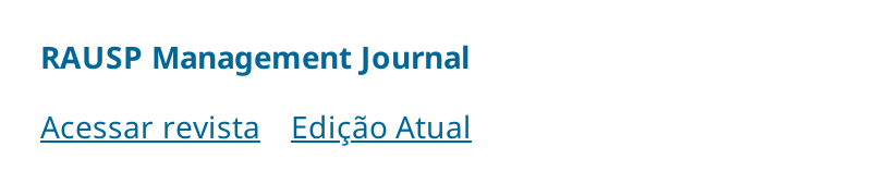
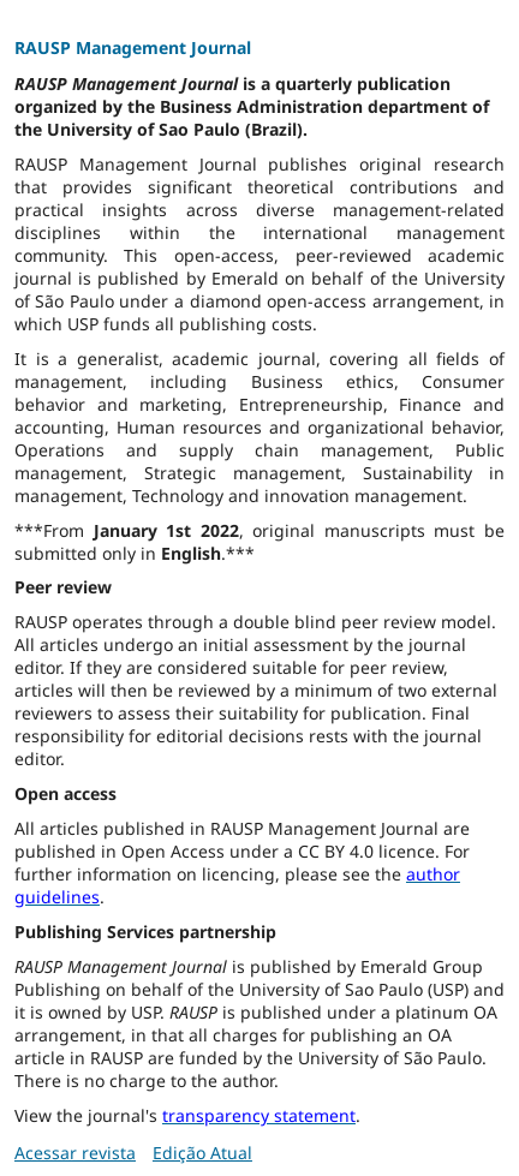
none -> [14,71,505,1127] RAUSP Management Journal is a quarterly publication | organized by the Business Administration department of | the University of Sao Paulo (Brazil). | RAUSP Management Journal publishes original research | that provides significant theoretical contributions and | practical insights across diverse management-related | disciplines within the international management | community. This open-access, peer-reviewed academic | journal is published by Emerald on behalf of the University | of São Paulo under a diamond open-access arrangement, in | which USP funds all publishing costs. | It is a generalist, academic journal, covering all fields of | management, including Business ethics, Consumer | behavior and marketing, Entrepreneurship, Finance and | accounting, Human resources and organizational behavior, | Operations and supply chain management, Public | management, Strategic management, Sustainability in | management, Technology and innovation management. | ***From January 1st 2022, original manuscripts must be | submitted only in English.*** | Peer review | RAUSP operates through a double blind peer review model. | All articles undergo an initial assessment by the journal | editor. If they are considered suitable for peer review, | articles will then be reviewed by a minimum of two external | reviewers to assess their suitability for publication. Final | responsibility for editorial decisions rests with the journal | editor. | Open access | All articles published in RAUSP Management Journal are | published in Open Access under a CC BY 4.0 licence. For | further information on licencing, please see the author | guidelines. | Publishing Services partnership | RAUSP Management Journal is published by Emerald Group | Publishing on behalf of the University of Sao Paulo (USP) and | it is owned by USP. RAUSP is published under a platinum OA | arrangement, in that all charges for publishing an OA | article in RAUSP are funded by the University of São Paulo. | There is no charge to the author. | View the journal's transparency statement.

